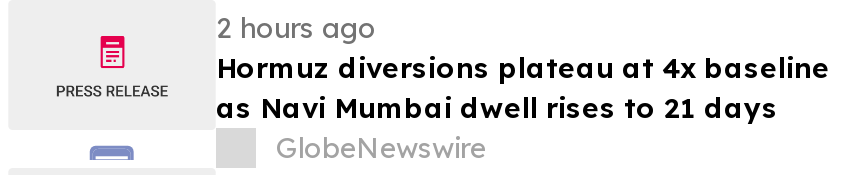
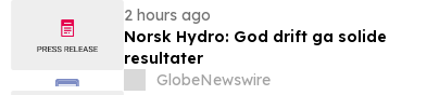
[216,50,830,126] Hormuz diversions plateau at 4x baseline | as Navi Mumbai dwell rises to 21 days -> [124,27,387,68] Norsk Hydro: God drift ga solide | resultater

